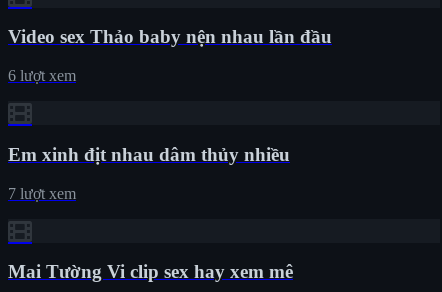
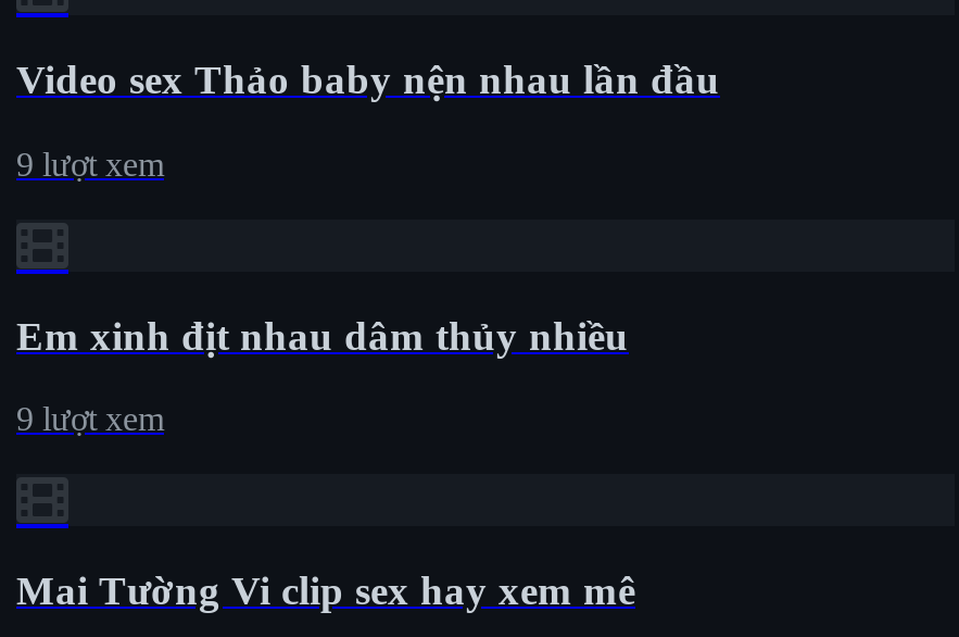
[8,67,76,84] 6 lượt xem -> [16,146,164,183] 9 lượt xem
[8,185,76,202] 7 lượt xem -> [16,401,164,438] 9 lượt xem

